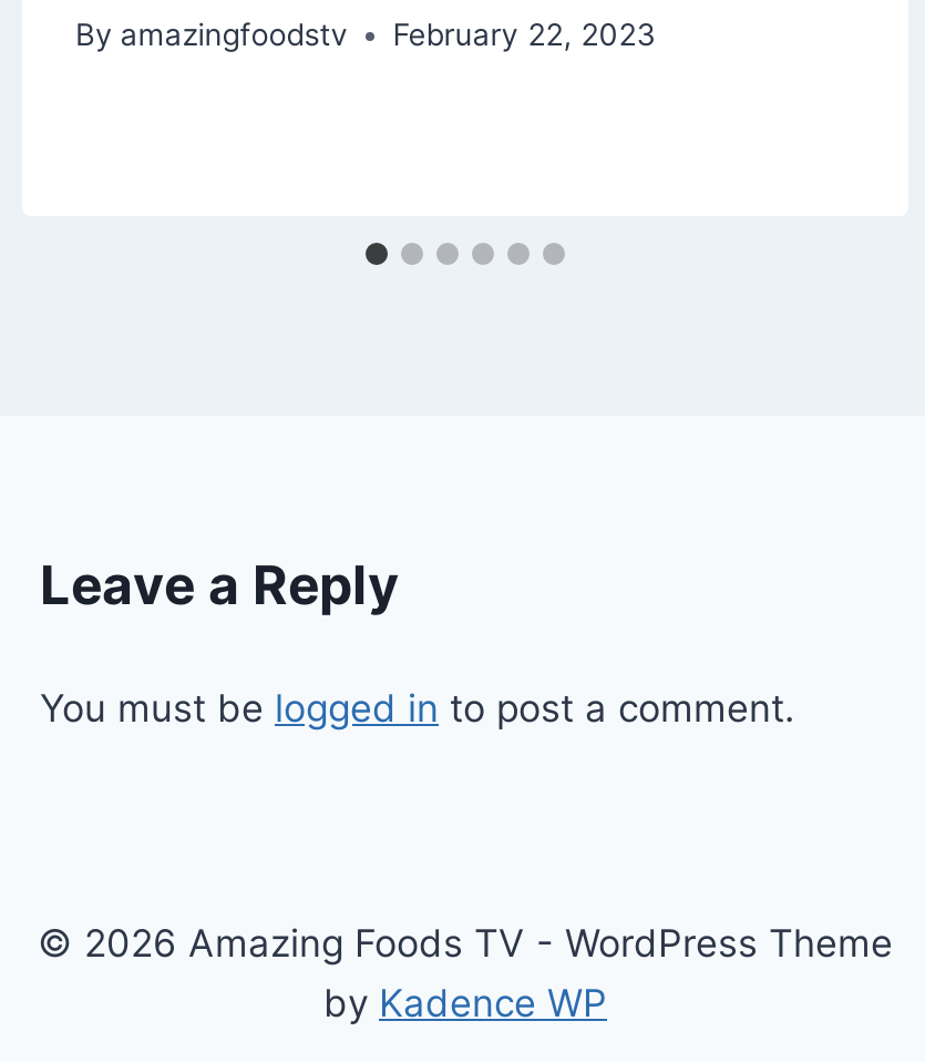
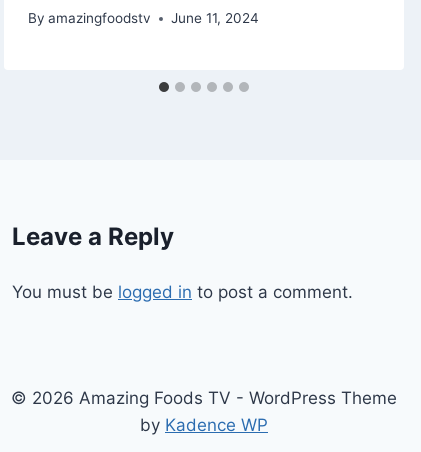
[75,18,656,53] By amazingfoodstv February 22, 2023 -> [28,10,259,26] By amazingfoodstv June 11, 2024

